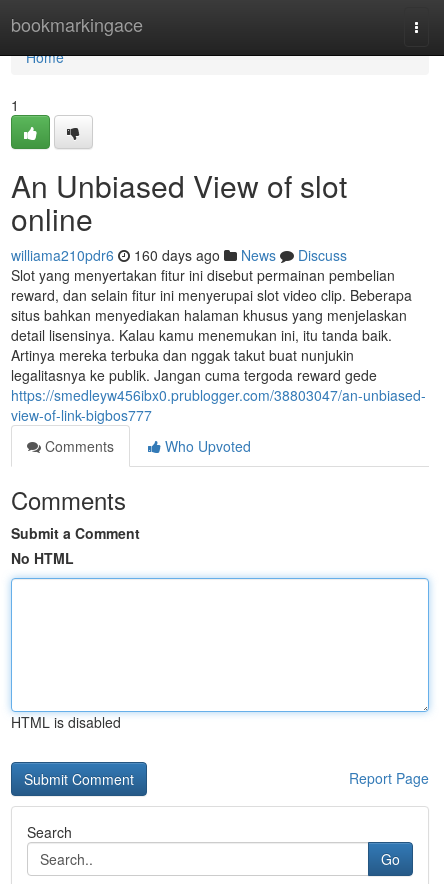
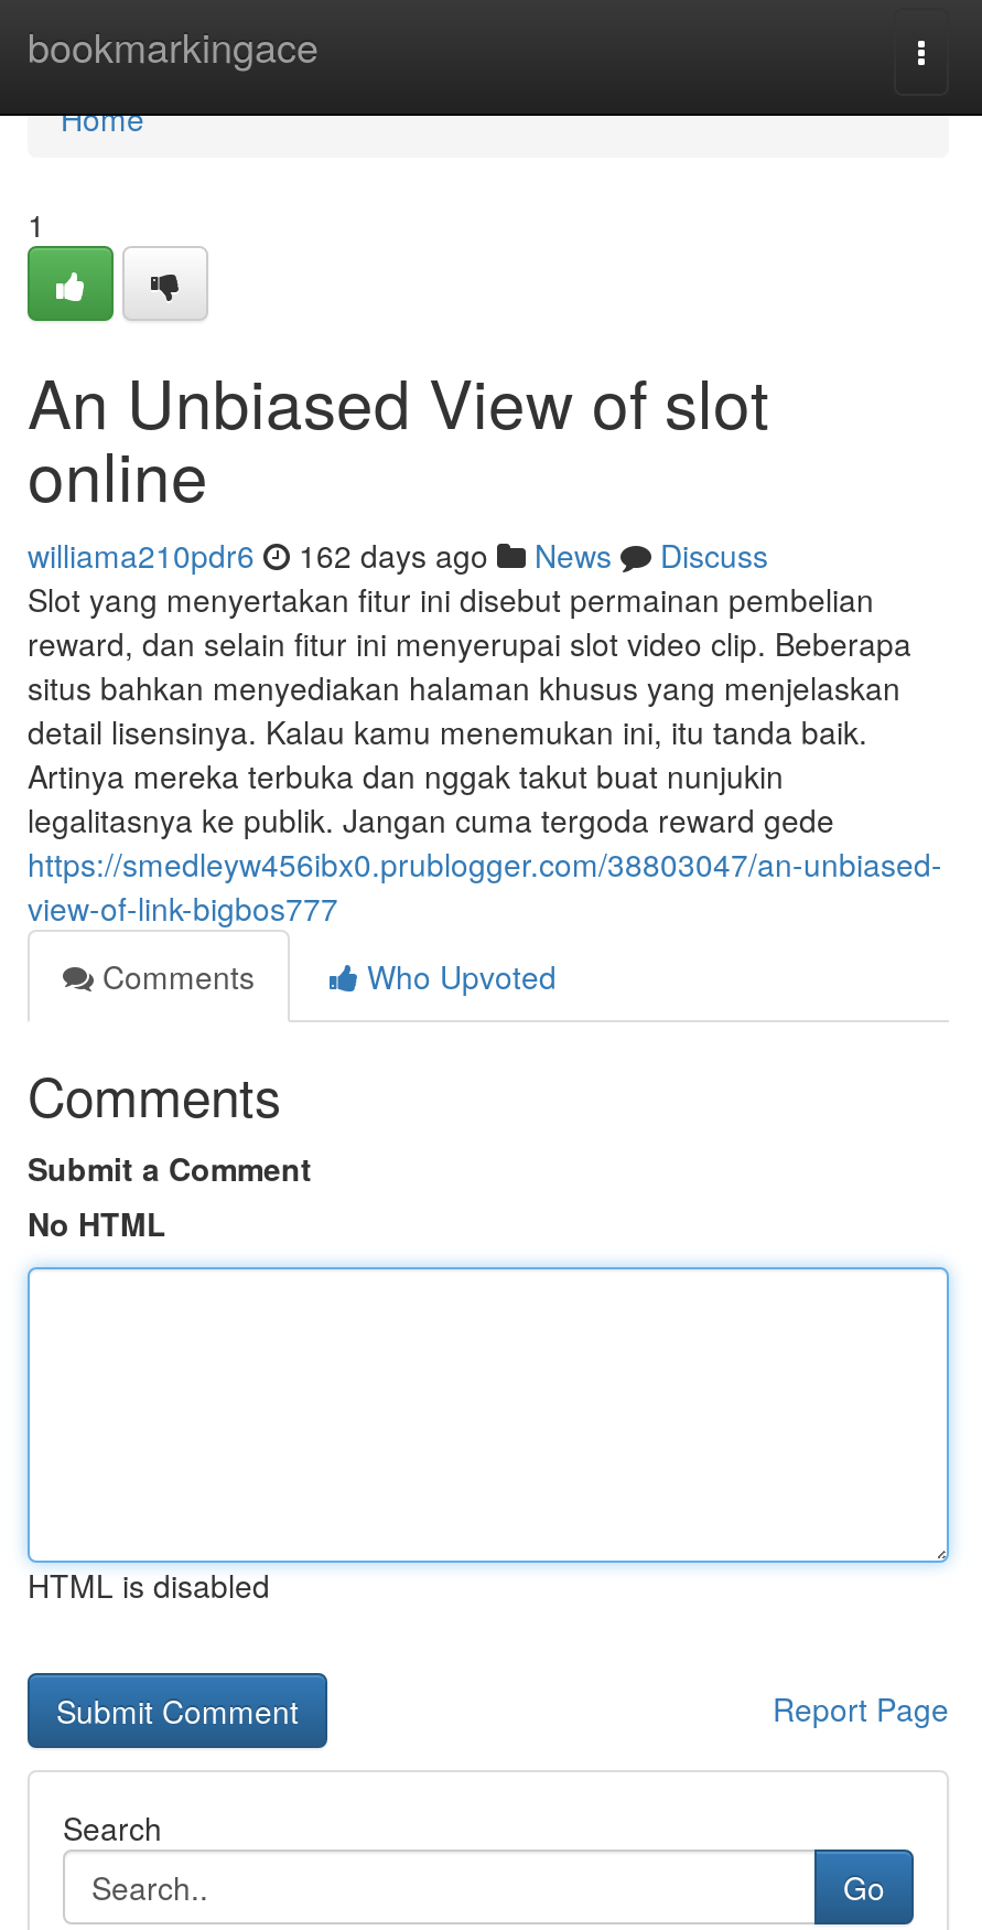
[11,245,347,265] williama210pdr6 160 days ago News Discuss -> [28,533,768,577] williama210pdr6 162 days ago News Discuss

